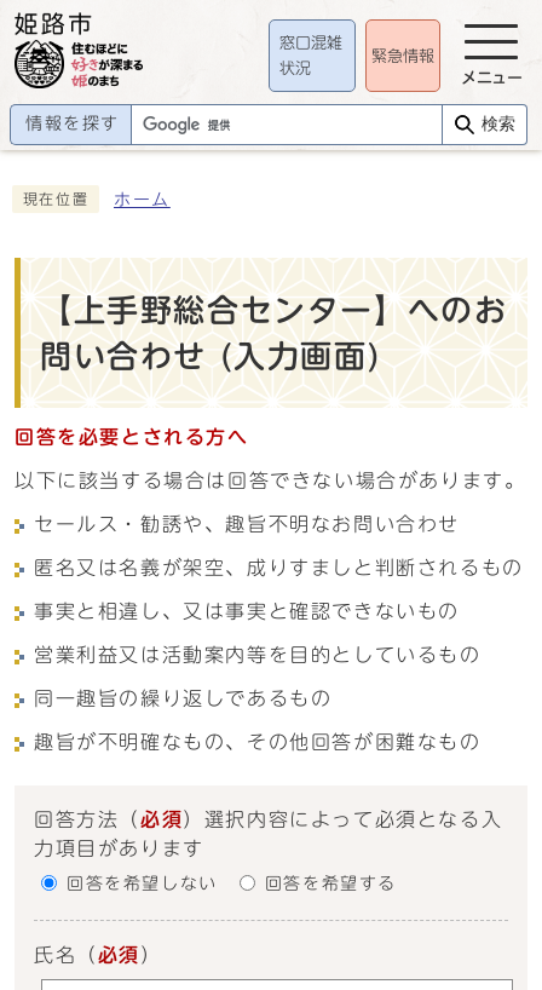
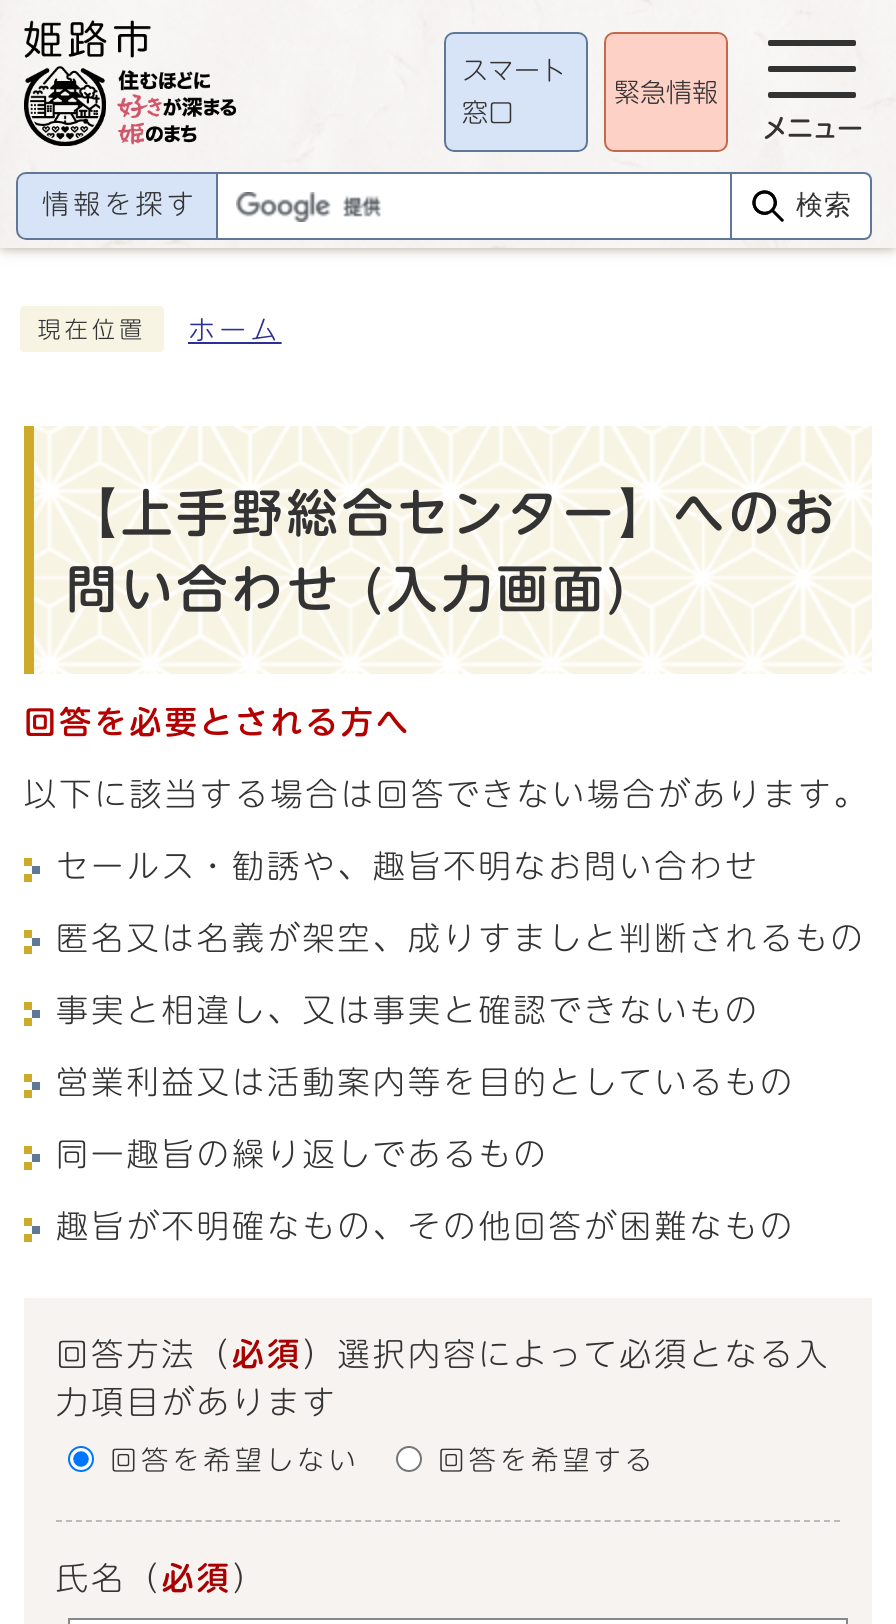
[279,35,342,50] 窓口混雑 -> [462,57,566,83] スマート
[279,61,311,77] 状況 -> [462,101,514,127] 窓口

